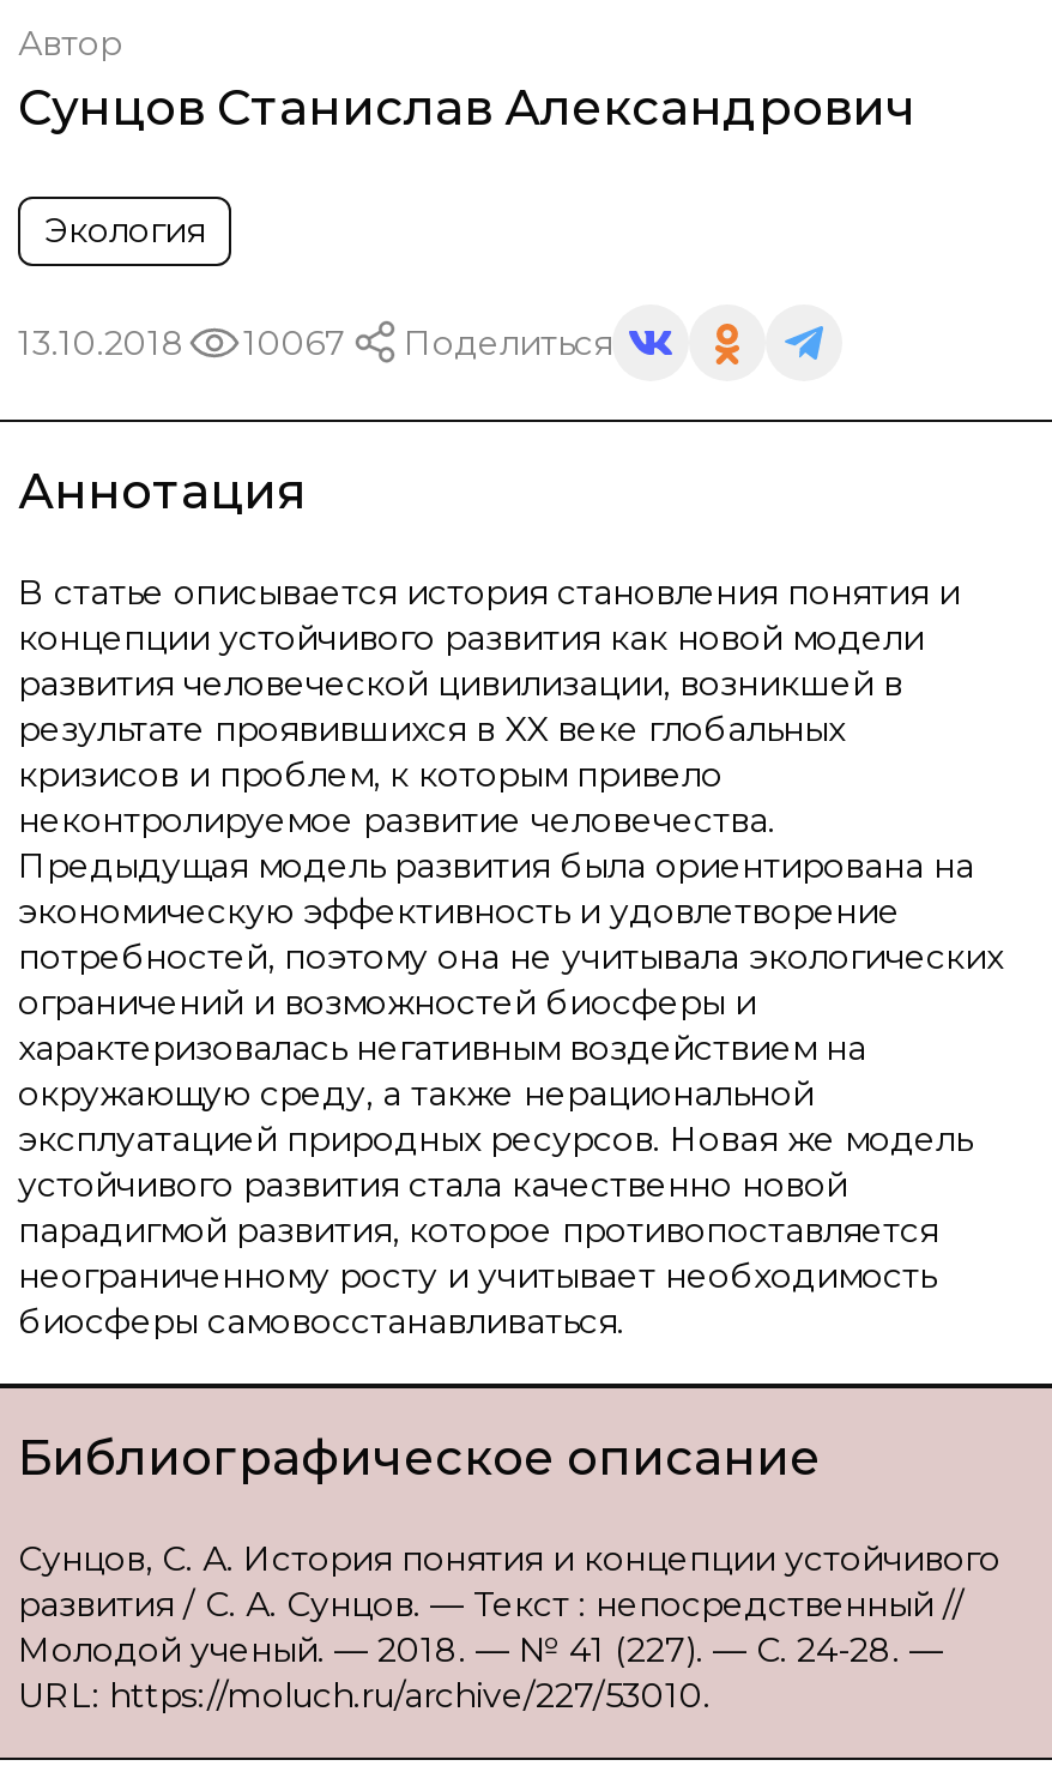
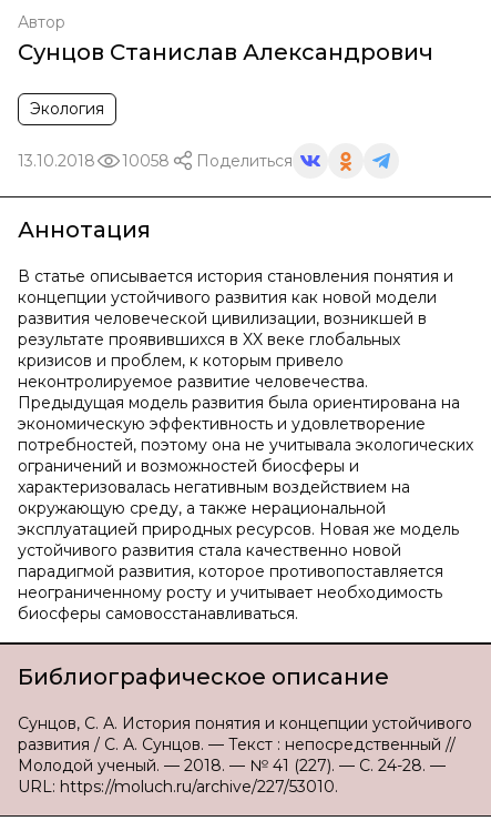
[18,320,612,363] 13.10.2018 10067 Поделиться -> [18,150,293,170] 13.10.2018 10058 Поделиться

